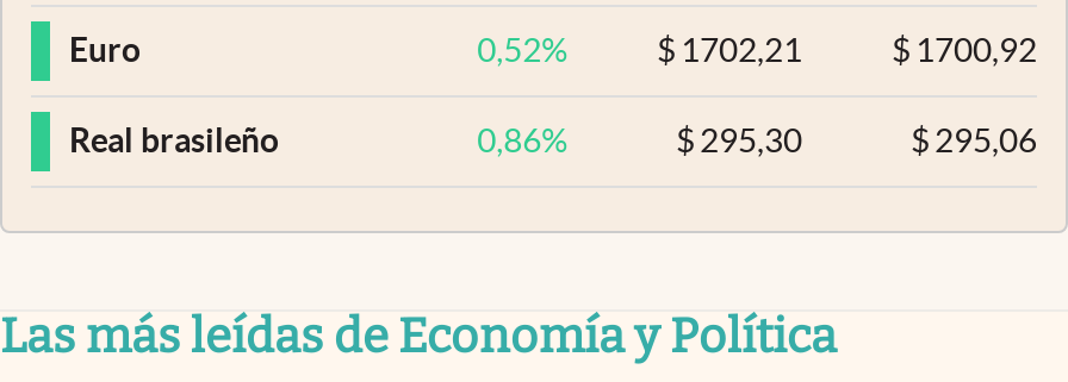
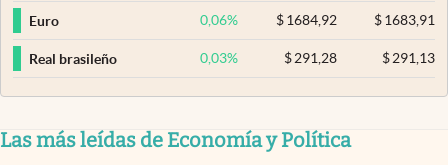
[477,29,568,67] 0,52% -> [200,12,238,28] 0,06%
[657,29,802,67] $ 1702,21 -> [275,12,336,28] $ 1684,92
[892,29,1037,67] $ 1700,92 -> [374,12,435,28] $ 1683,91
[477,120,568,158] 0,86% -> [200,50,238,66] 0,03%
[676,120,802,158] $ 295,30 -> [283,50,336,66] $ 291,28
[911,120,1037,158] $ 295,06 -> [382,50,435,66] $ 291,13

